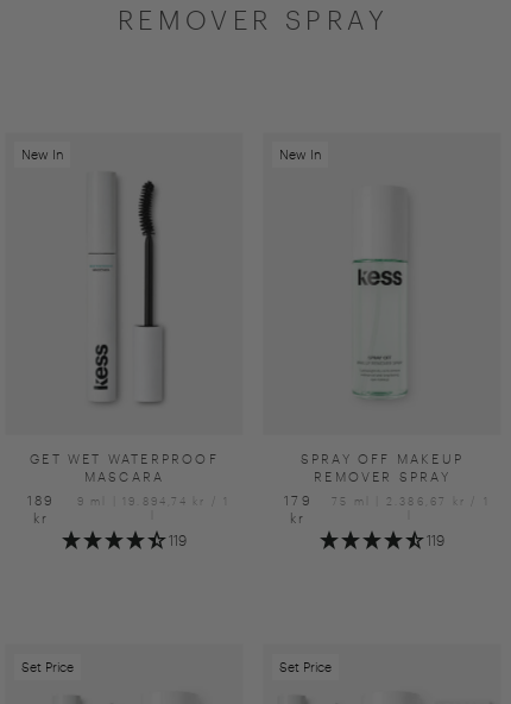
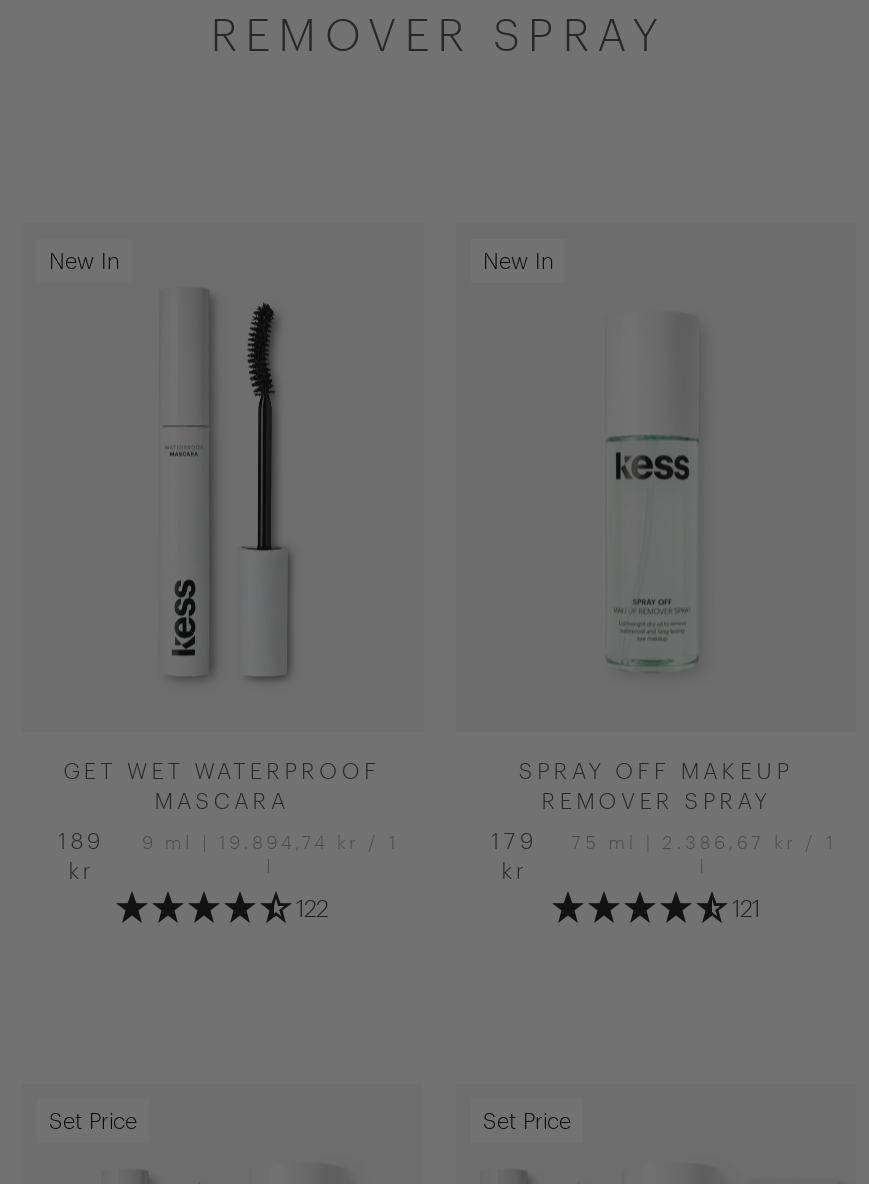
[169,532,187,548] 119 -> [296,894,328,922] 122
[427,532,444,548] 119 -> [732,894,760,922] 121

